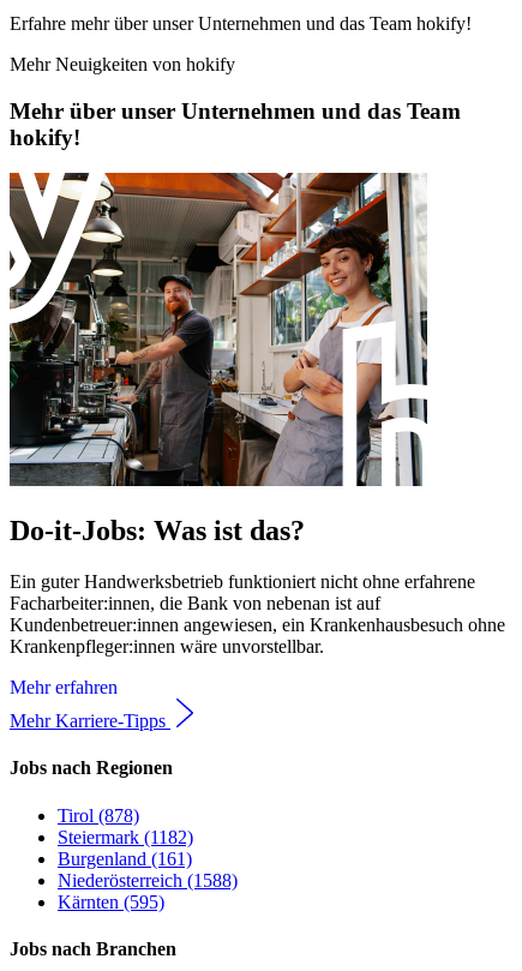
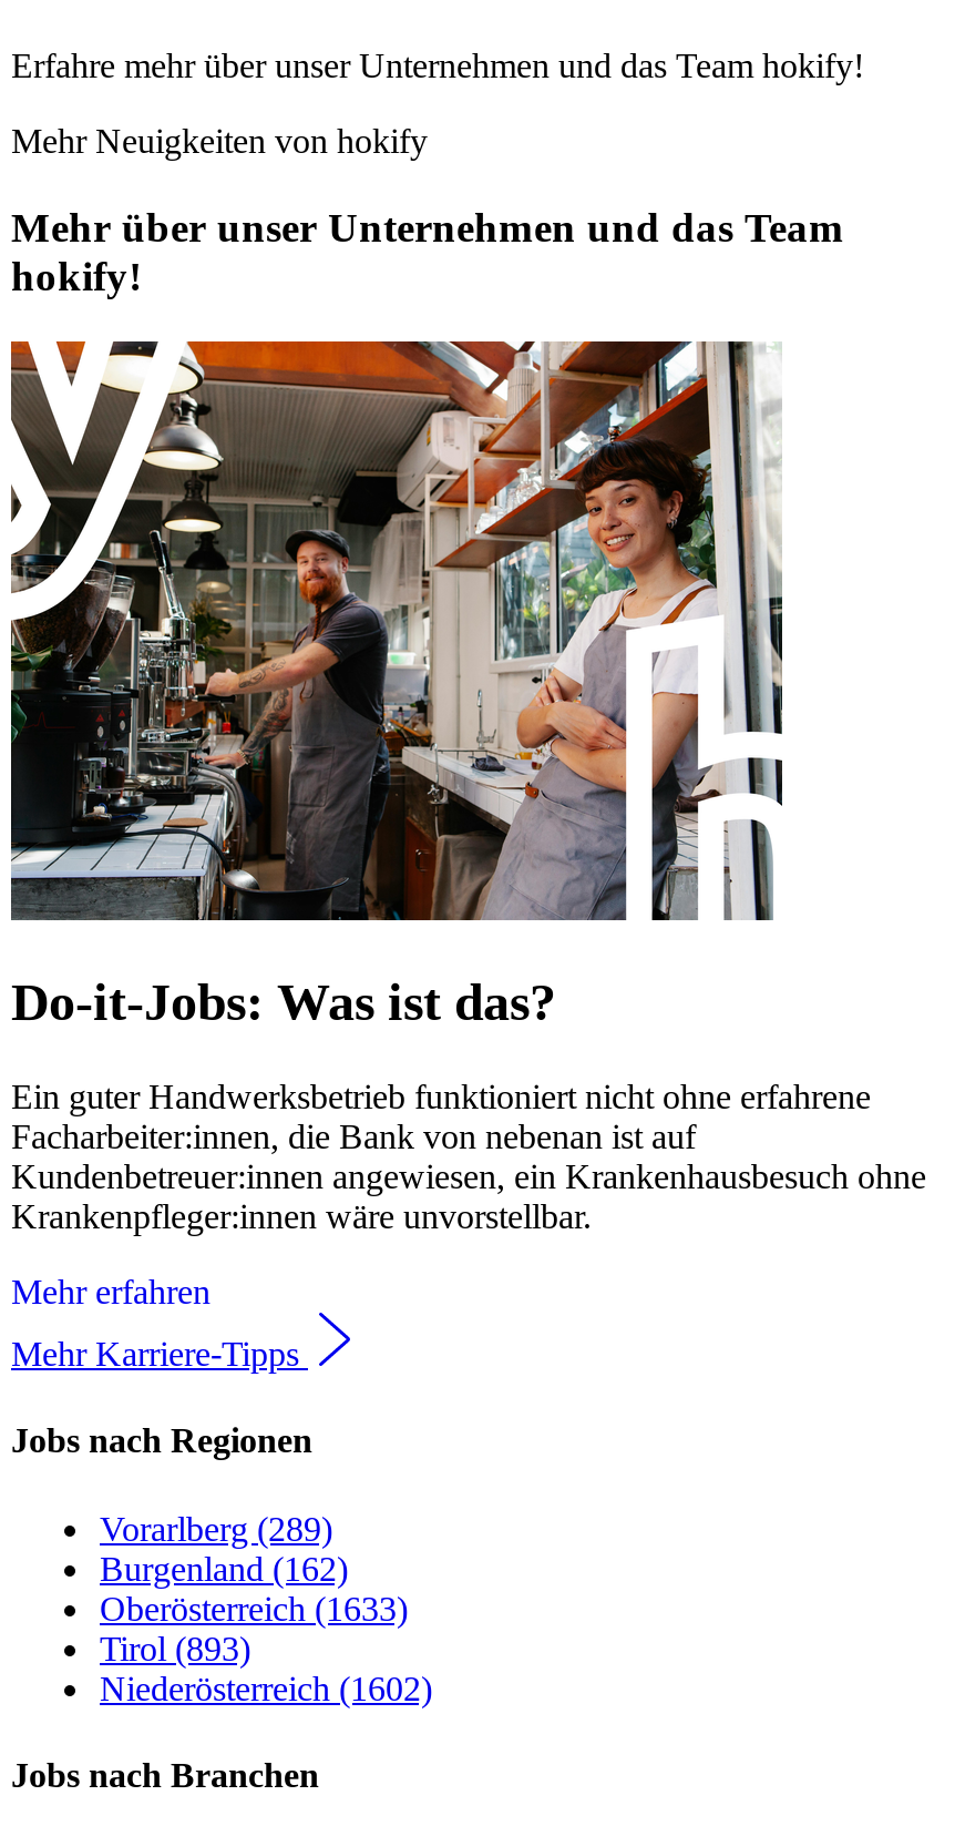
[58,805,238,912] Tirol (878) | Steiermark (1182) | Burgenland (161) | Niederösterreich (1588) | Kärnten (595) -> [100,1509,432,1706] Vorarlberg (289) | Burgenland (162) | Oberösterreich (1633) | Tirol (893) | Niederösterreich (1602)

